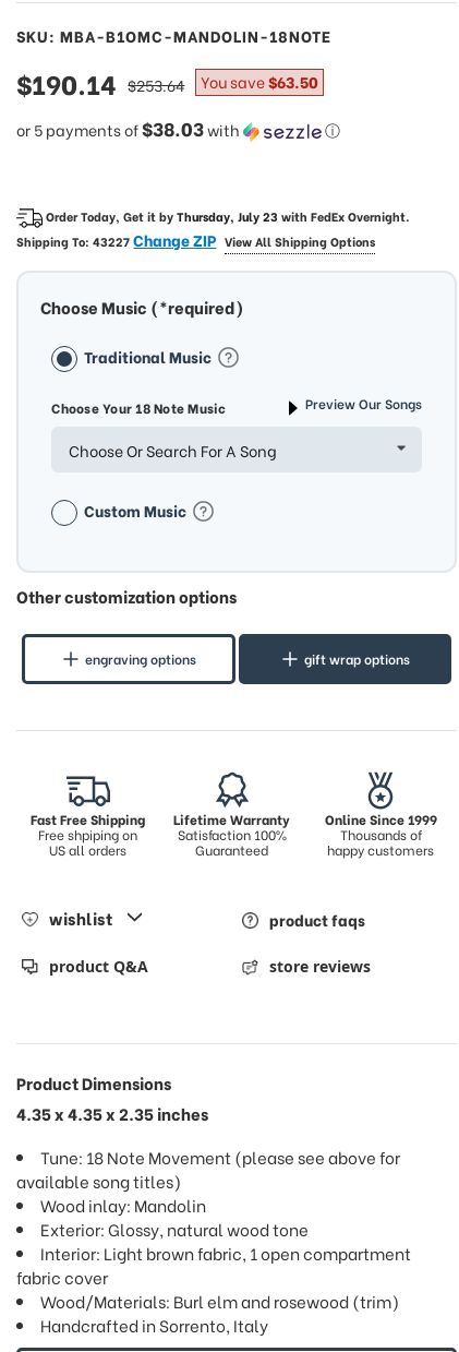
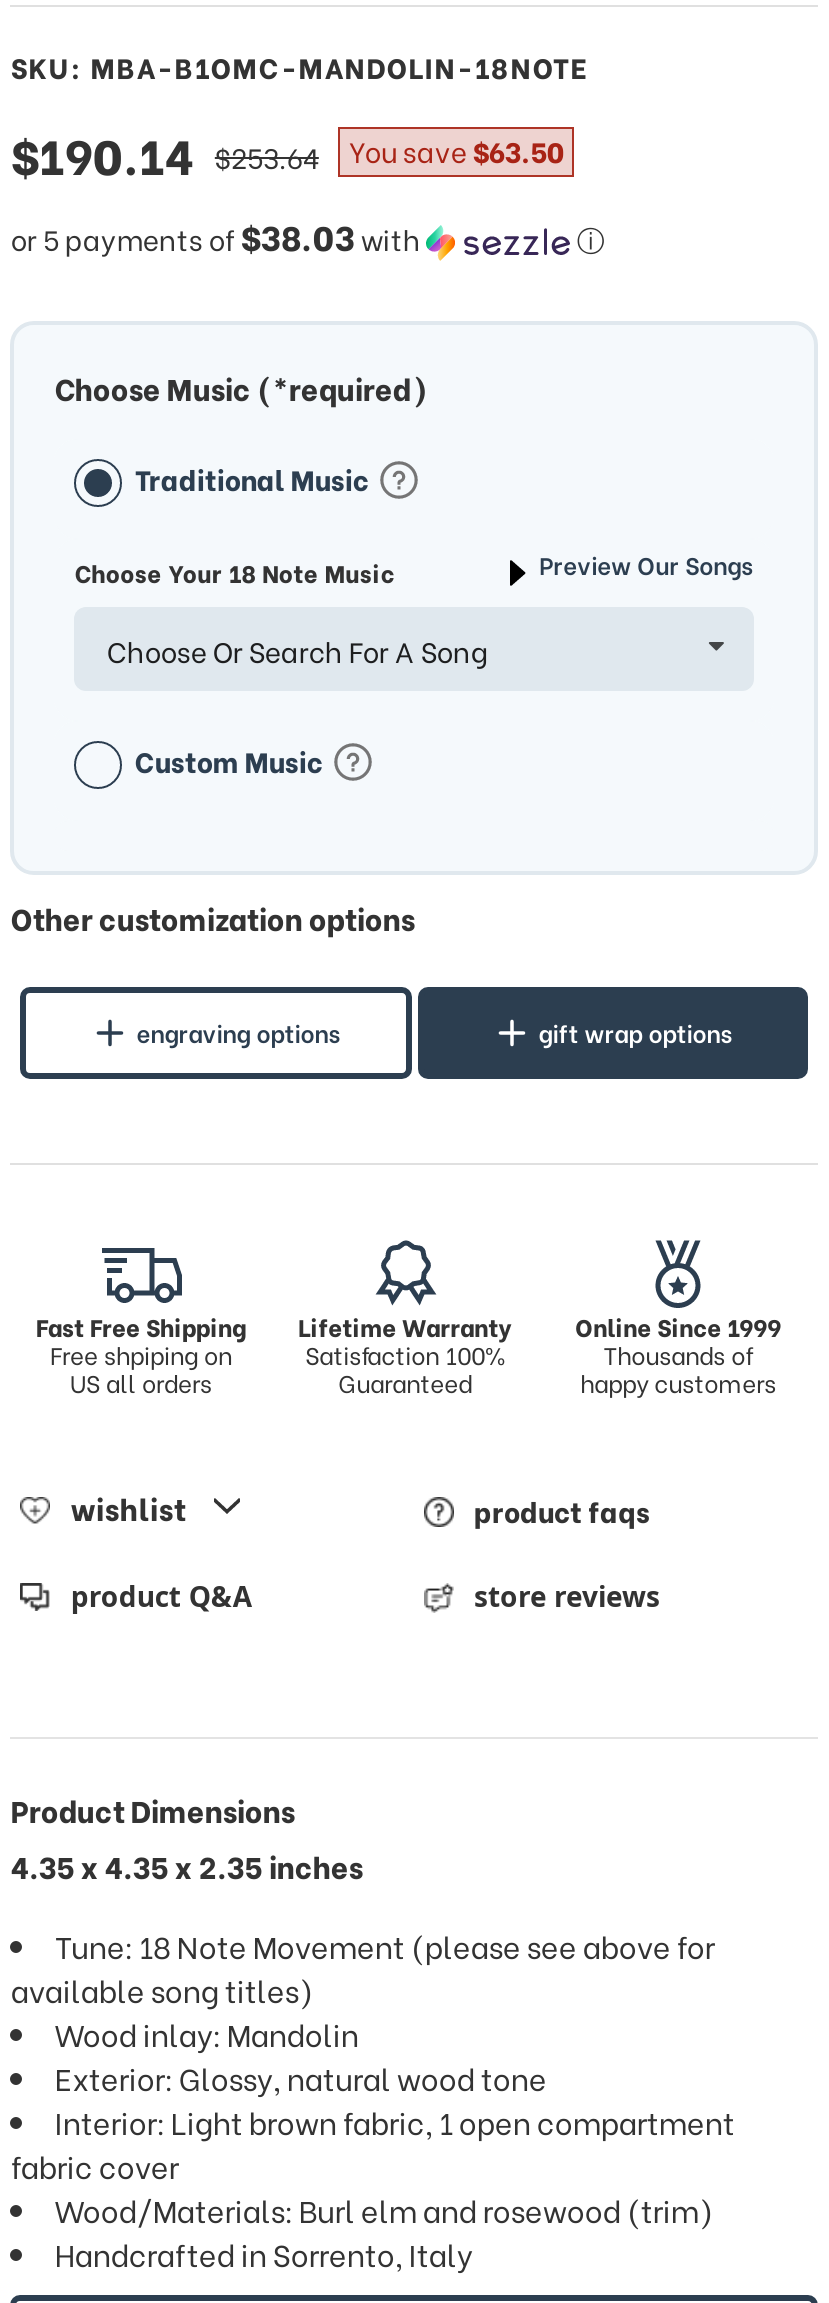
[17,207,410,251] Order Today, Get it by Thursday, July 23 with FedEx Overnight. | Shipping To: 43227 Change ZIP View All Shipping Options -> none

